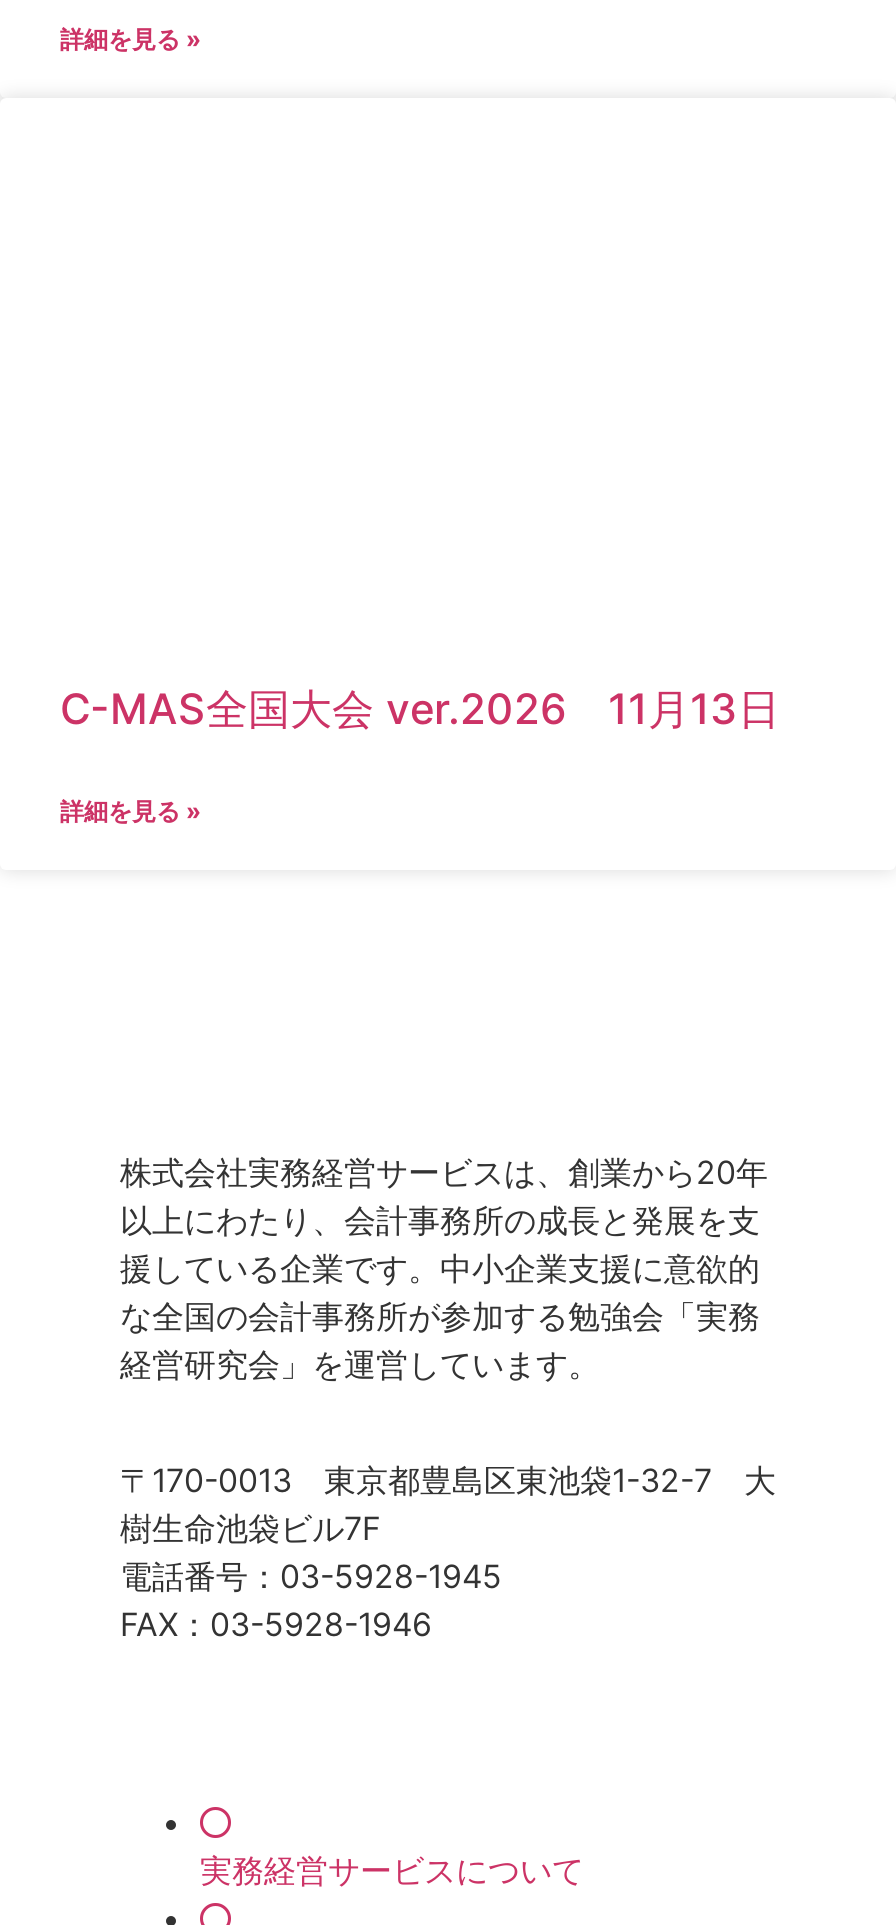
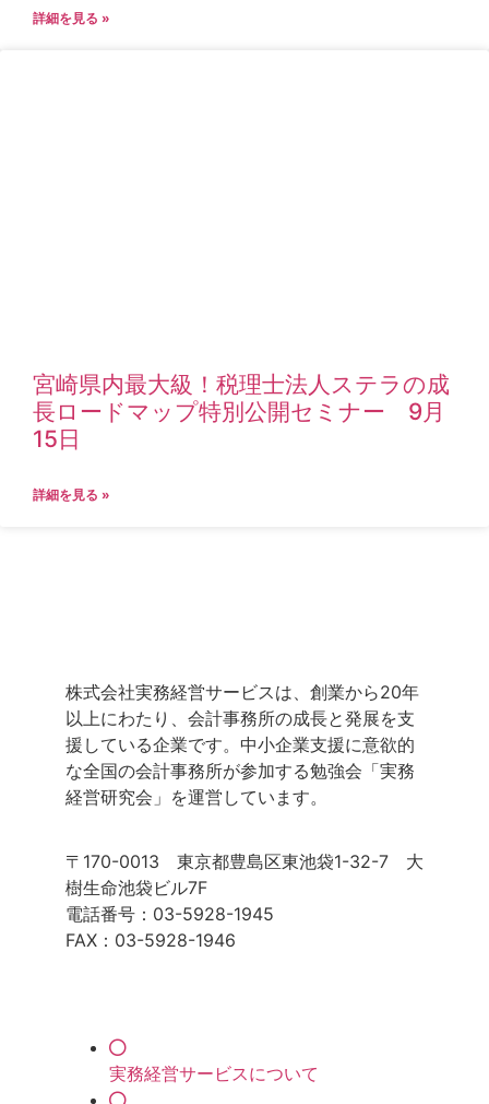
[60,684,780,734] C-MAS全国大会 ver.2026 11月13日 -> [33,371,450,453] 宮崎県内最大級！税理士法人ステラの成 | 長ロードマップ特別公開セミナー 9月 | 15日

